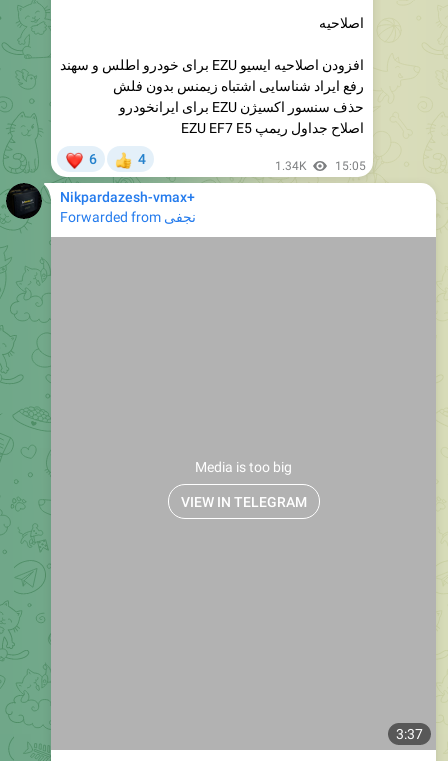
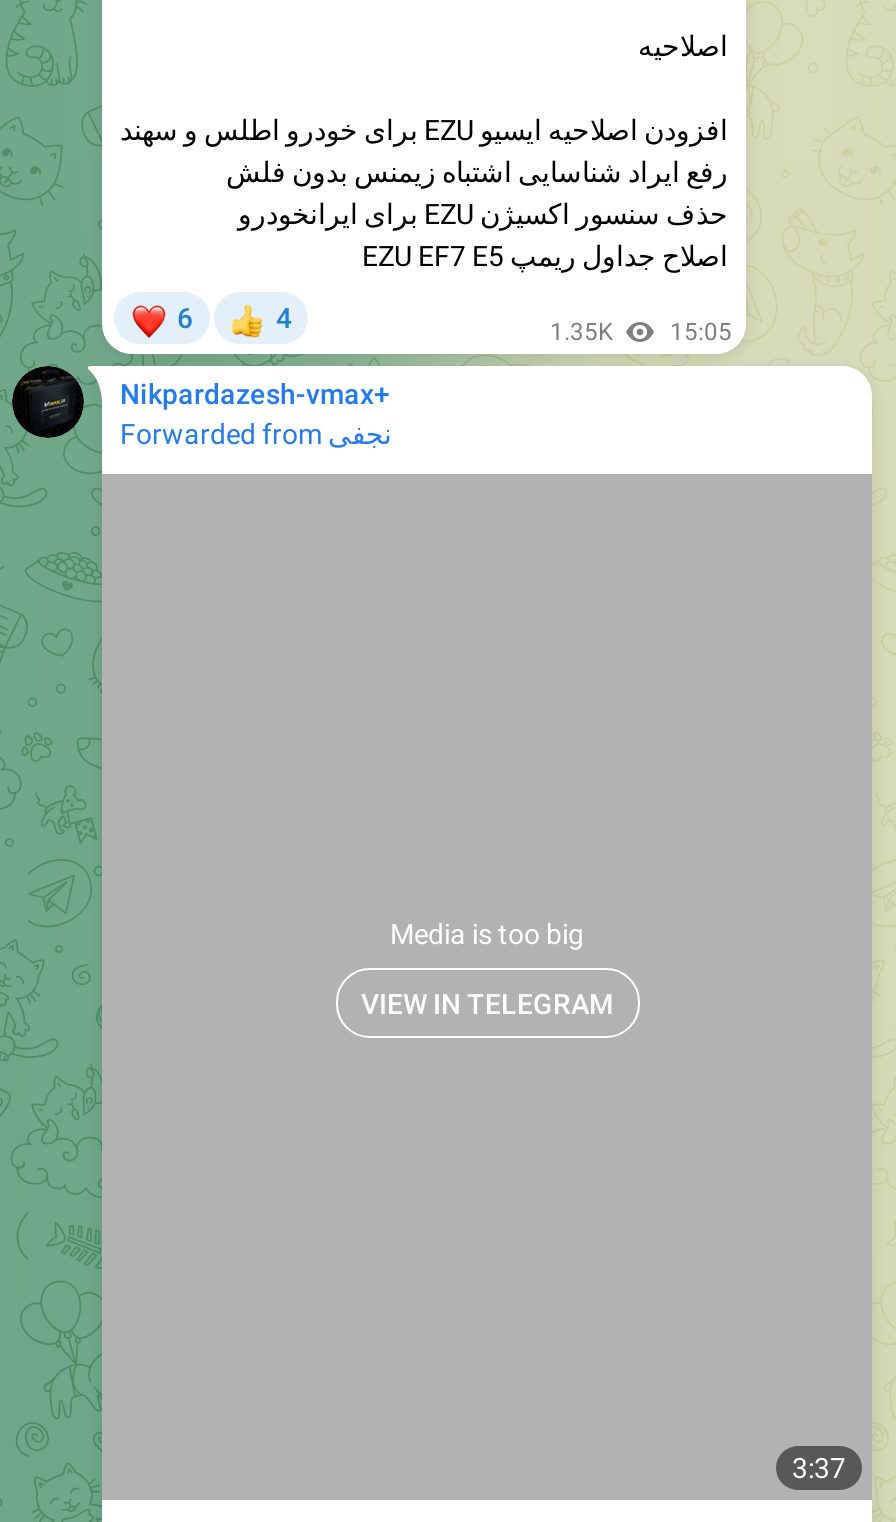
[275,159,366,173] 1.34K 15:05 -> [550,318,732,346] 1.35K 15:05

